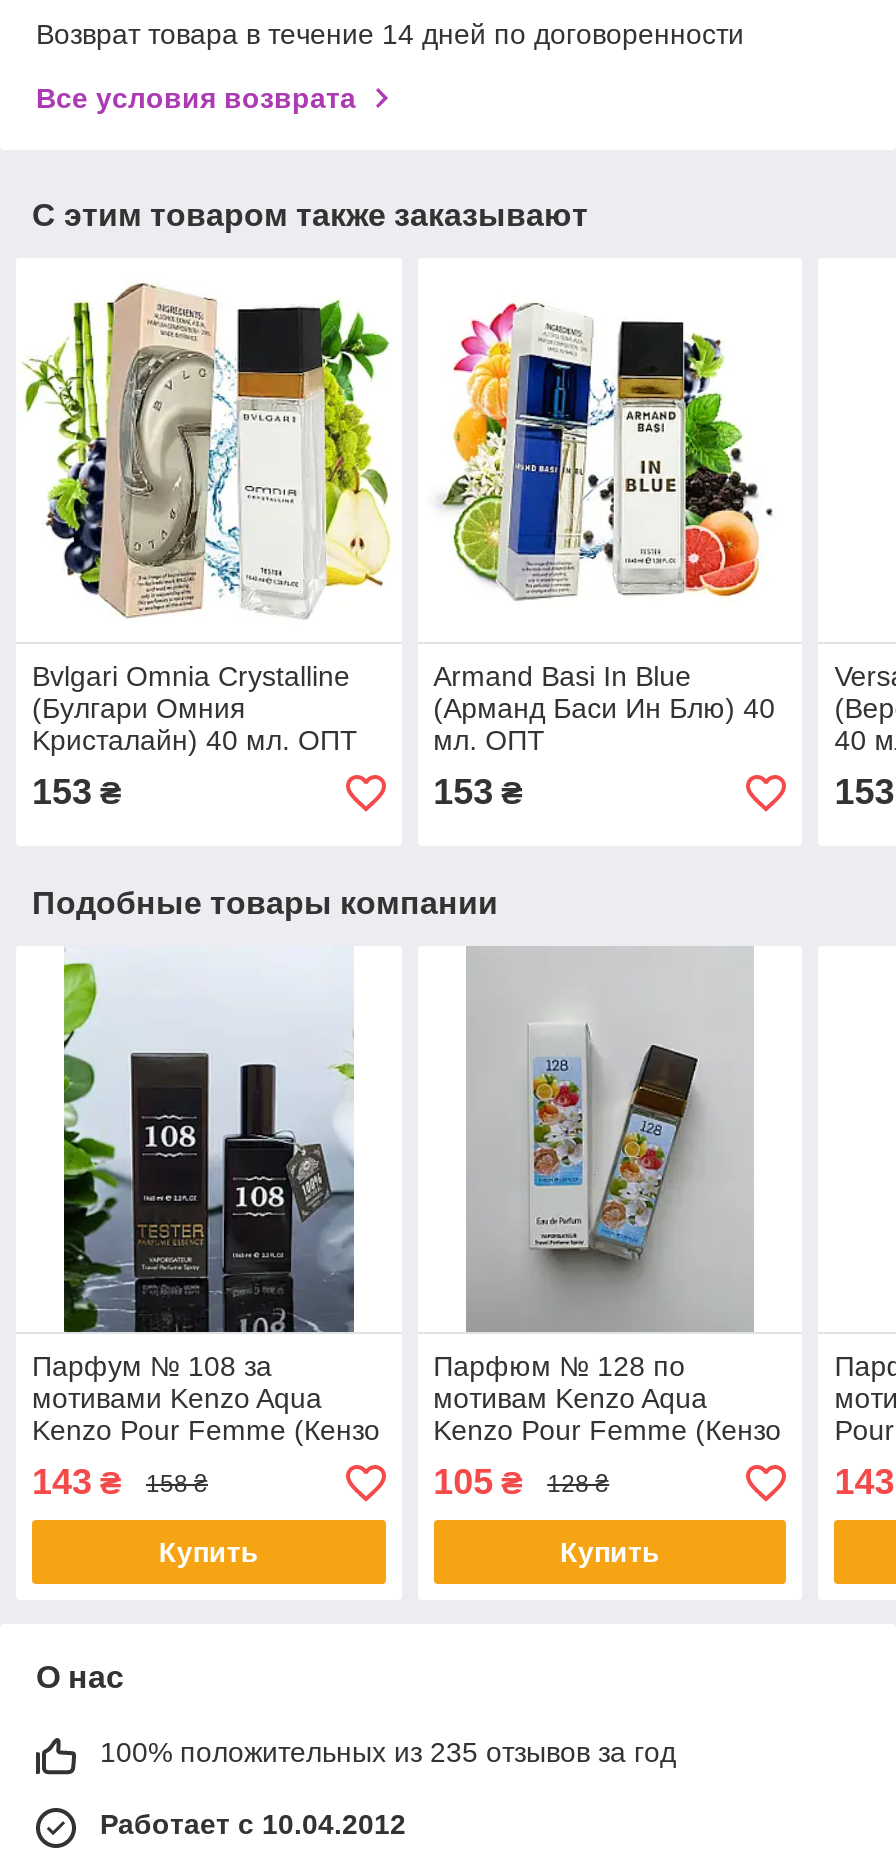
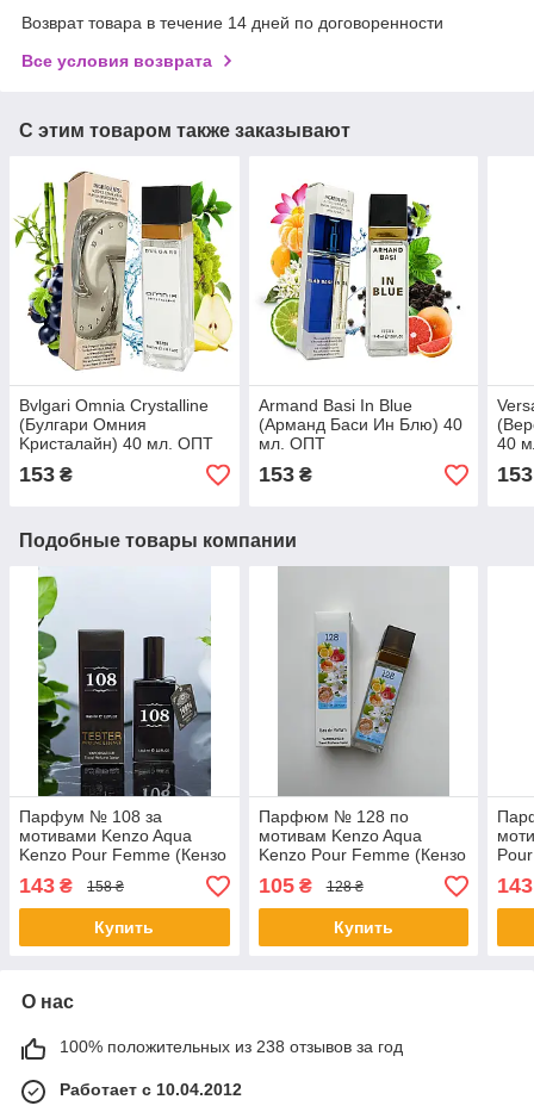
[100,1736,676,1768] 100% положительных из 235 отзывов за год -> [60,1037,403,1056] 100% положительных из 238 отзывов за год

